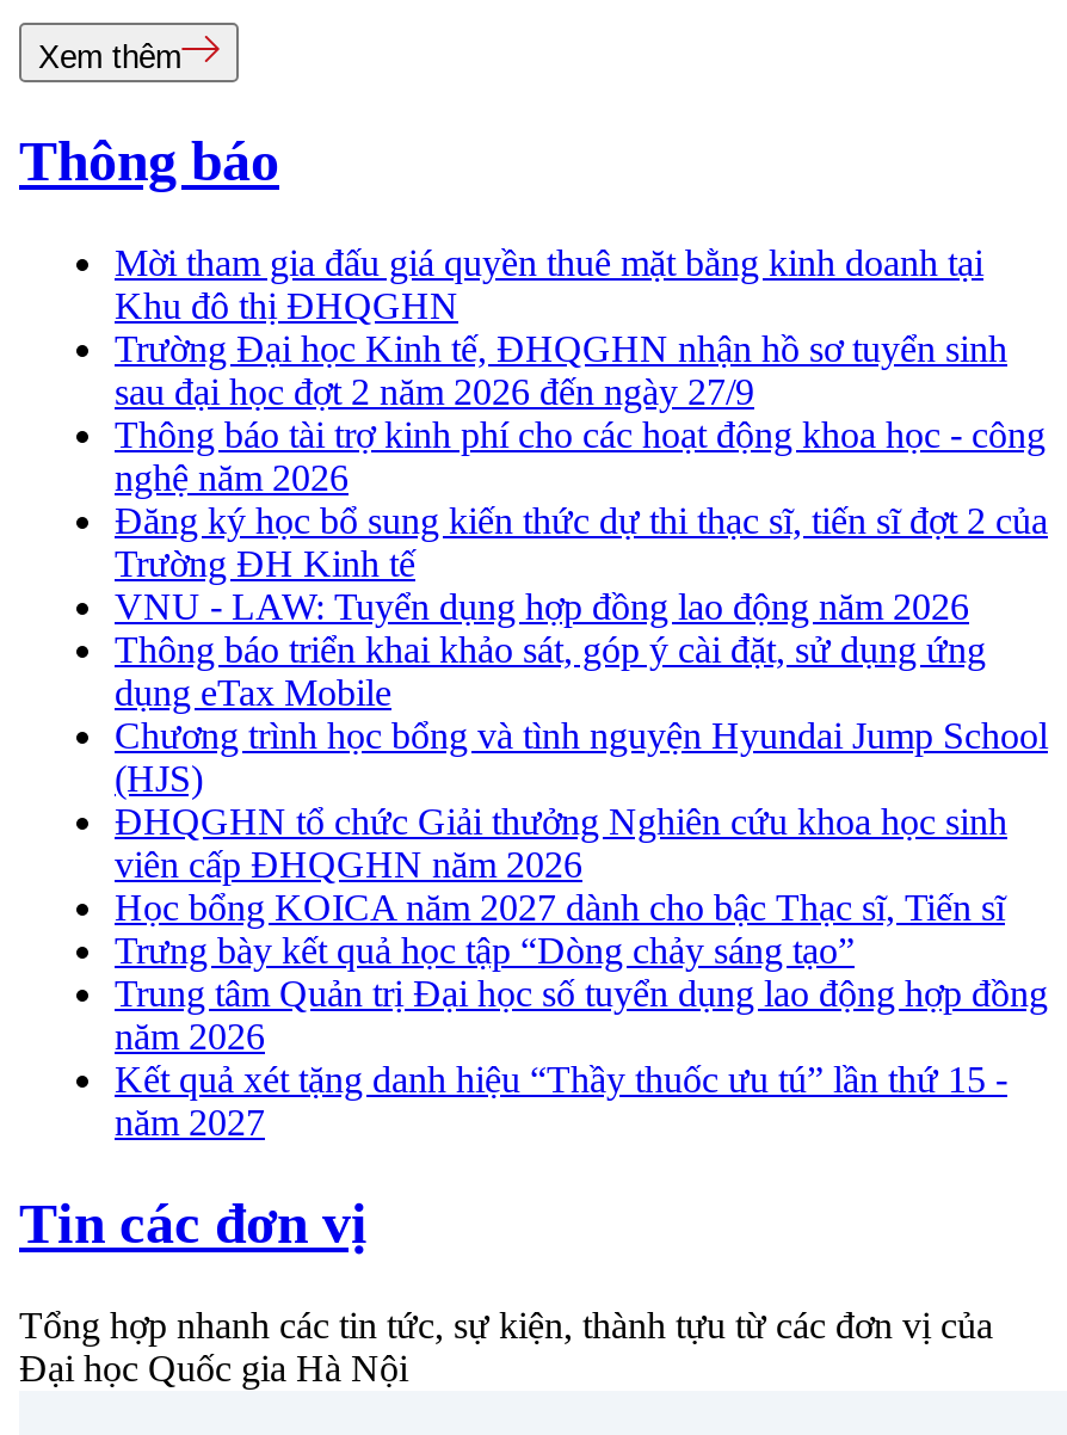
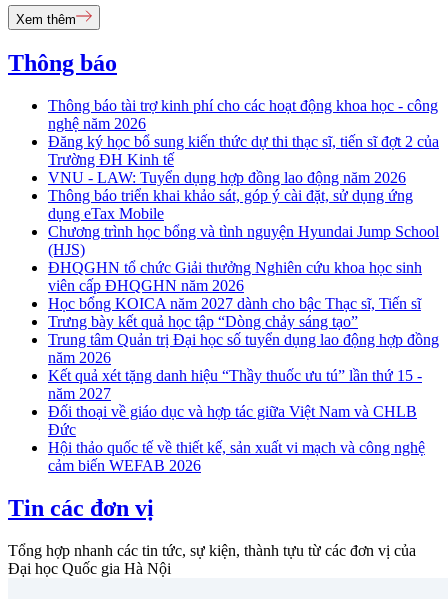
[115,243,1007,412] Mời tham gia đấu giá quyền thuê mặt bằng kinh doanh tại | Khu đô thị ĐHQGHN | Trường Đại học Kinh tế, ĐHQGHN nhận hồ sơ tuyển sinh | sau đại học đợt 2 năm 2026 đến ngày 27/9 -> none
moved [115,415,1048,1143] -> [48,97,439,402]: Thông báo tài trợ kinh phí cho các hoạt động khoa học - công | nghệ năm 2026 | Đăng ký học bổ sung kiến thức dự thi thạc sĩ, tiến sĩ đợt 2 của | ... | Kết quả xét tặng danh hiệu “Thầy thuốc ưu tú” lần thứ 15 - | năm 2027
none -> [48,403,425,474] Đối thoại về giáo dục và hợp tác giữa Việt Nam và CHLB | Đức | Hội thảo quốc tế về thiết kế, sản xuất vi mạch và công nghệ | cảm biến WEFAB 2026

